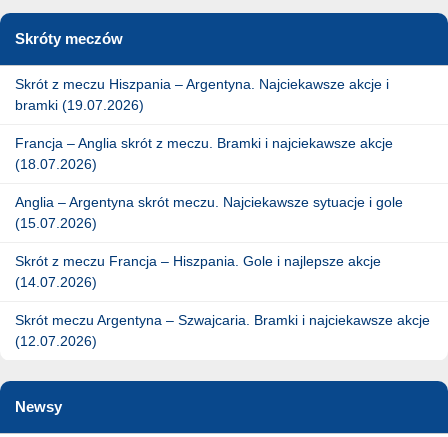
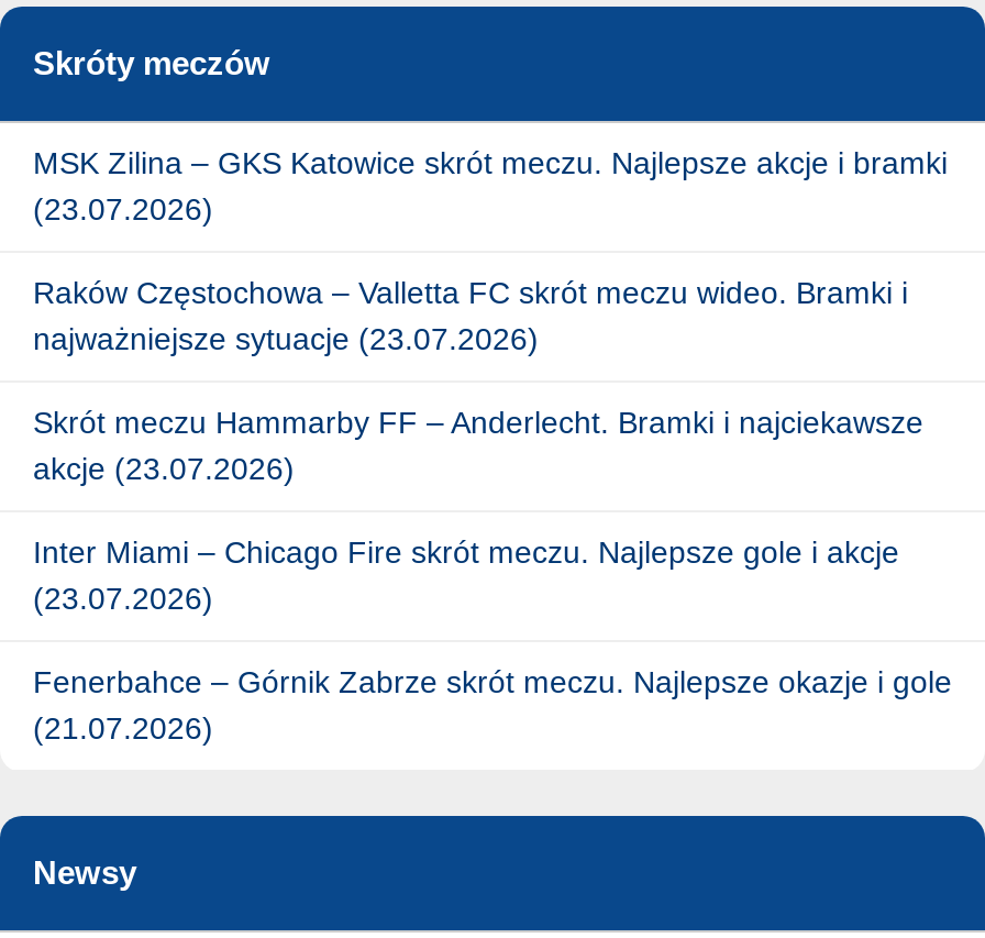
[15,76,389,113] Skrót z meczu Hiszpania – Argentyna. Najciekawsze akcje i | bramki (19.07.2026) -> [33,145,948,226] MSK Zilina – GKS Katowice skrót meczu. Najlepsze akcje i bramki | (23.07.2026)
[15,135,393,172] Francja – Anglia skrót z meczu. Bramki i najciekawsze akcje | (18.07.2026) -> [33,274,908,356] Raków Częstochowa – Valletta FC skrót meczu wideo. Bramki i | najważniejsze sytuacje (23.07.2026)
[15,194,403,231] Anglia – Argentyna skrót meczu. Najciekawsze sytuacje i gole | (15.07.2026) -> [33,404,923,486] Skrót meczu Hammarby FF – Anderlecht. Bramki i najciekawsze | akcje (23.07.2026)
[15,253,381,290] Skrót z meczu Francja – Hiszpania. Gole i najlepsze akcje | (14.07.2026) -> [33,534,899,615] Inter Miami – Chicago Fire skrót meczu. Najlepsze gole i akcje | (23.07.2026)
[15,312,430,349] Skrót meczu Argentyna – Szwajcaria. Bramki i najciekawsze akcje | (12.07.2026) -> [33,664,952,745] Fenerbahce – Górnik Zabrze skrót meczu. Najlepsze okazje i gole | (21.07.2026)

